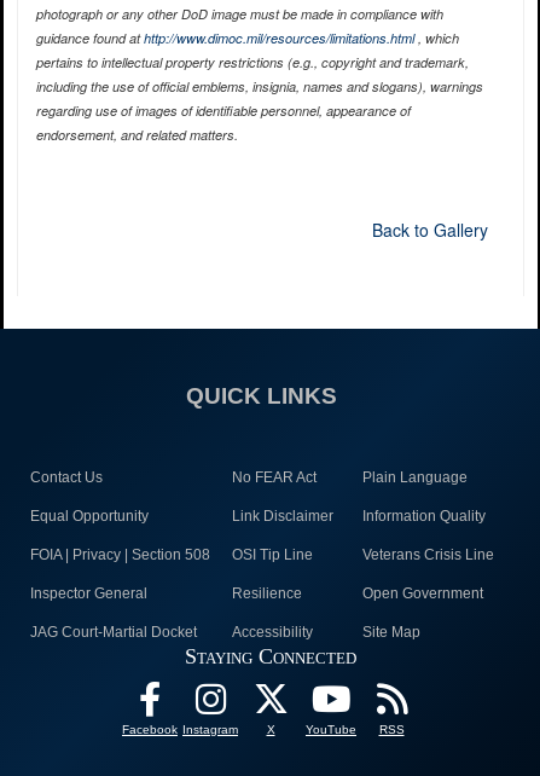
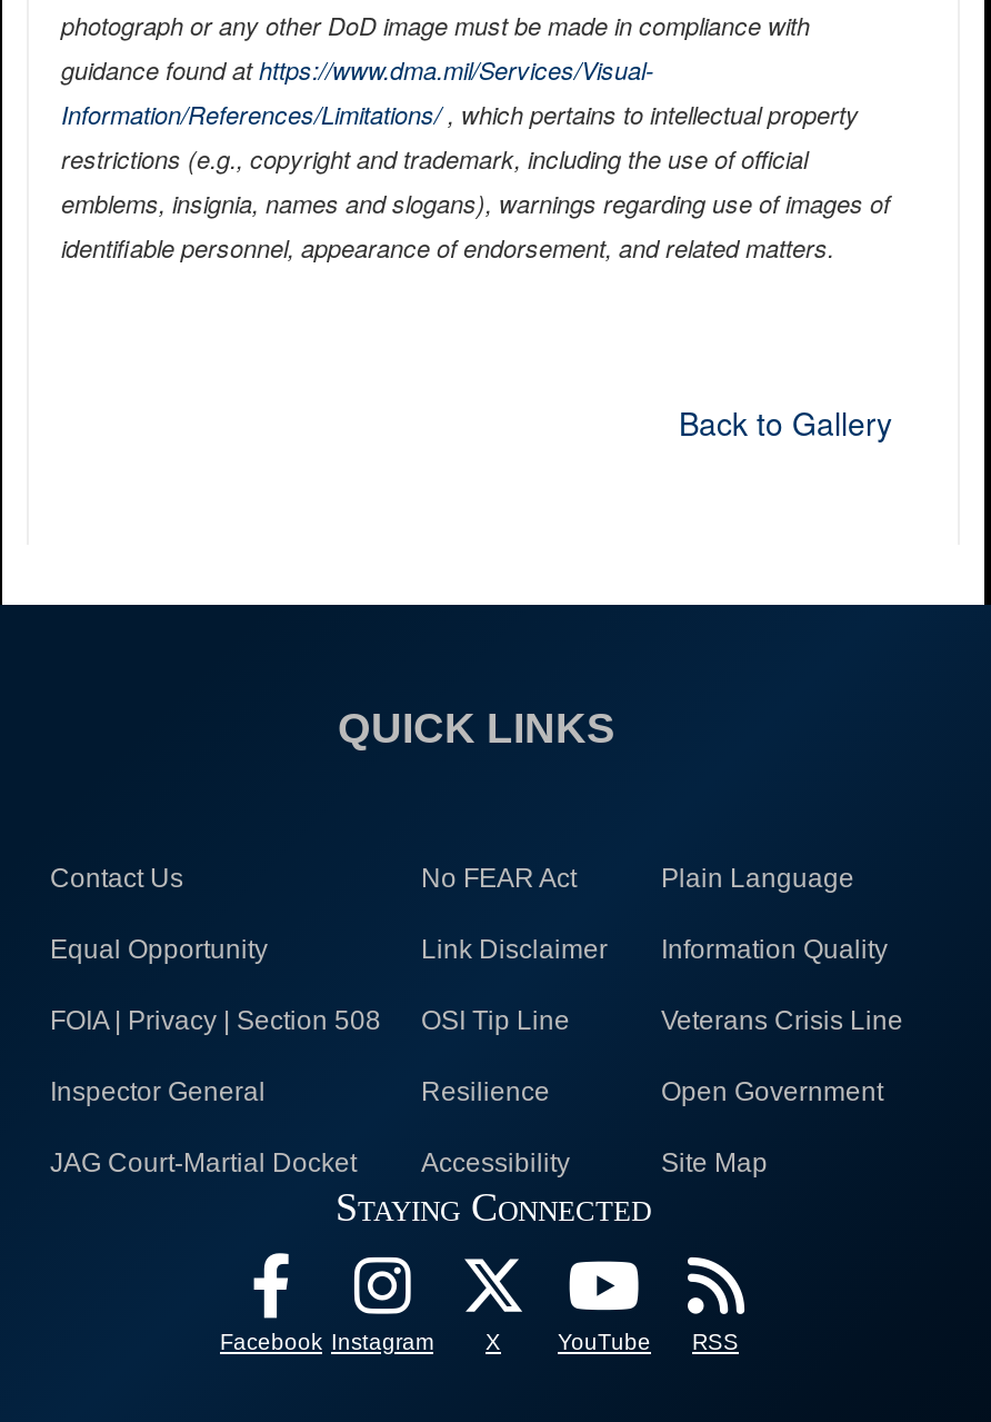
[36,29,483,143] guidance found at http://www.dimoc.mil/resources/limitations.html, which | pertains to intellectual property restrictions (e.g., copyright and trademark, | including the use of official emblems, insignia, names and slogans), warnings | regarding use of images of identifiable personnel, appearance of | endorsement, and related matters. -> [61,53,890,264] guidance found at https://www.dma.mil/Services/Visual- | Information/References/Limitations/, which pertains to intellectual property | restrictions (e.g., copyright and trademark, including the use of official | emblems, insignia, names and slogans), warnings regarding use of images of | identifiable personnel, appearance of endorsement, and related matters.

